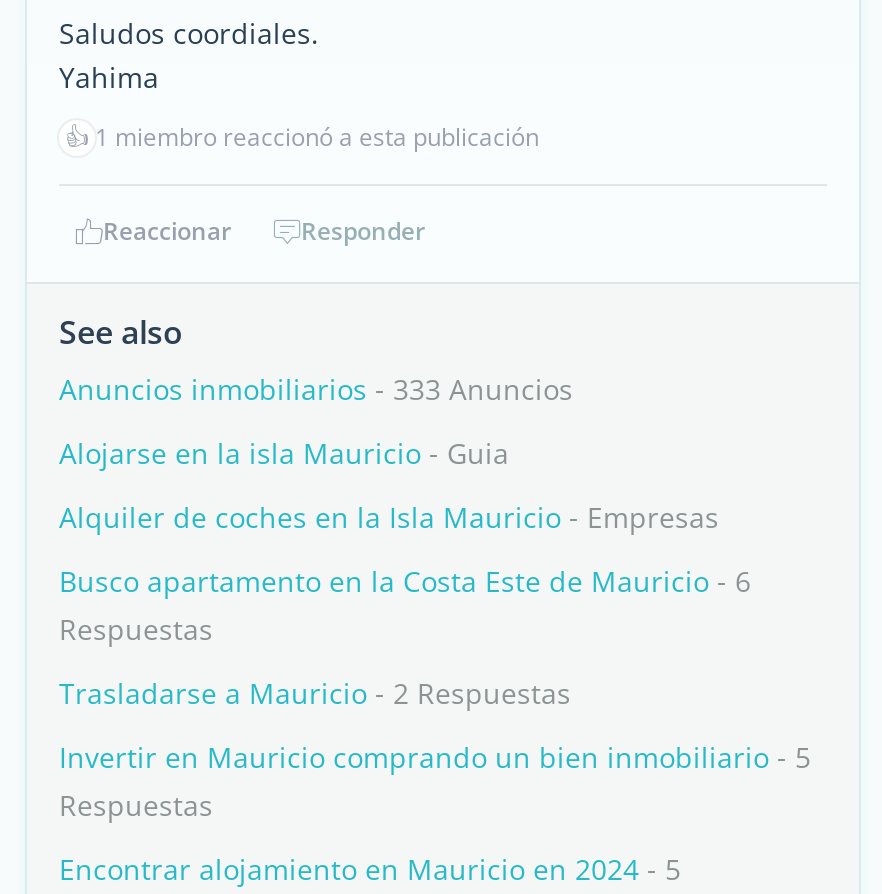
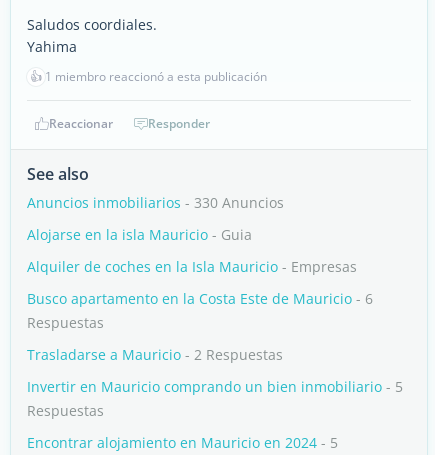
[59,370,573,408] Anuncios inmobiliarios - 333 Anuncios -> [27,193,284,212] Anuncios inmobiliarios - 330 Anuncios

